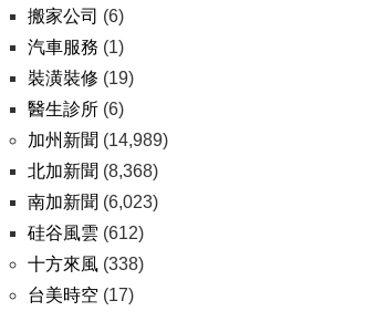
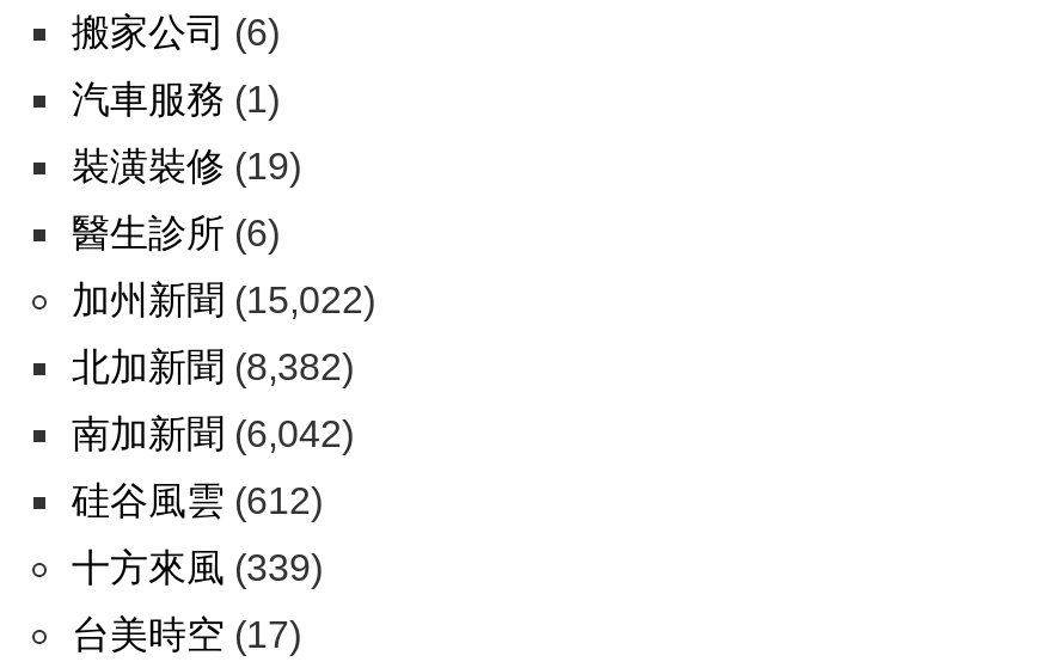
[28,131,168,149] 加州新聞(14,989) -> [72,280,375,320] 加州新聞(15,022)
[28,162,158,180] 北加新聞(8,368) -> [72,347,354,387] 北加新聞(8,382)
[28,193,158,211] 南加新聞(6,023) -> [72,413,354,454] 南加新聞(6,042)
[28,255,144,273] 十方來風(338) -> [72,547,323,588] 十方來風(339)

